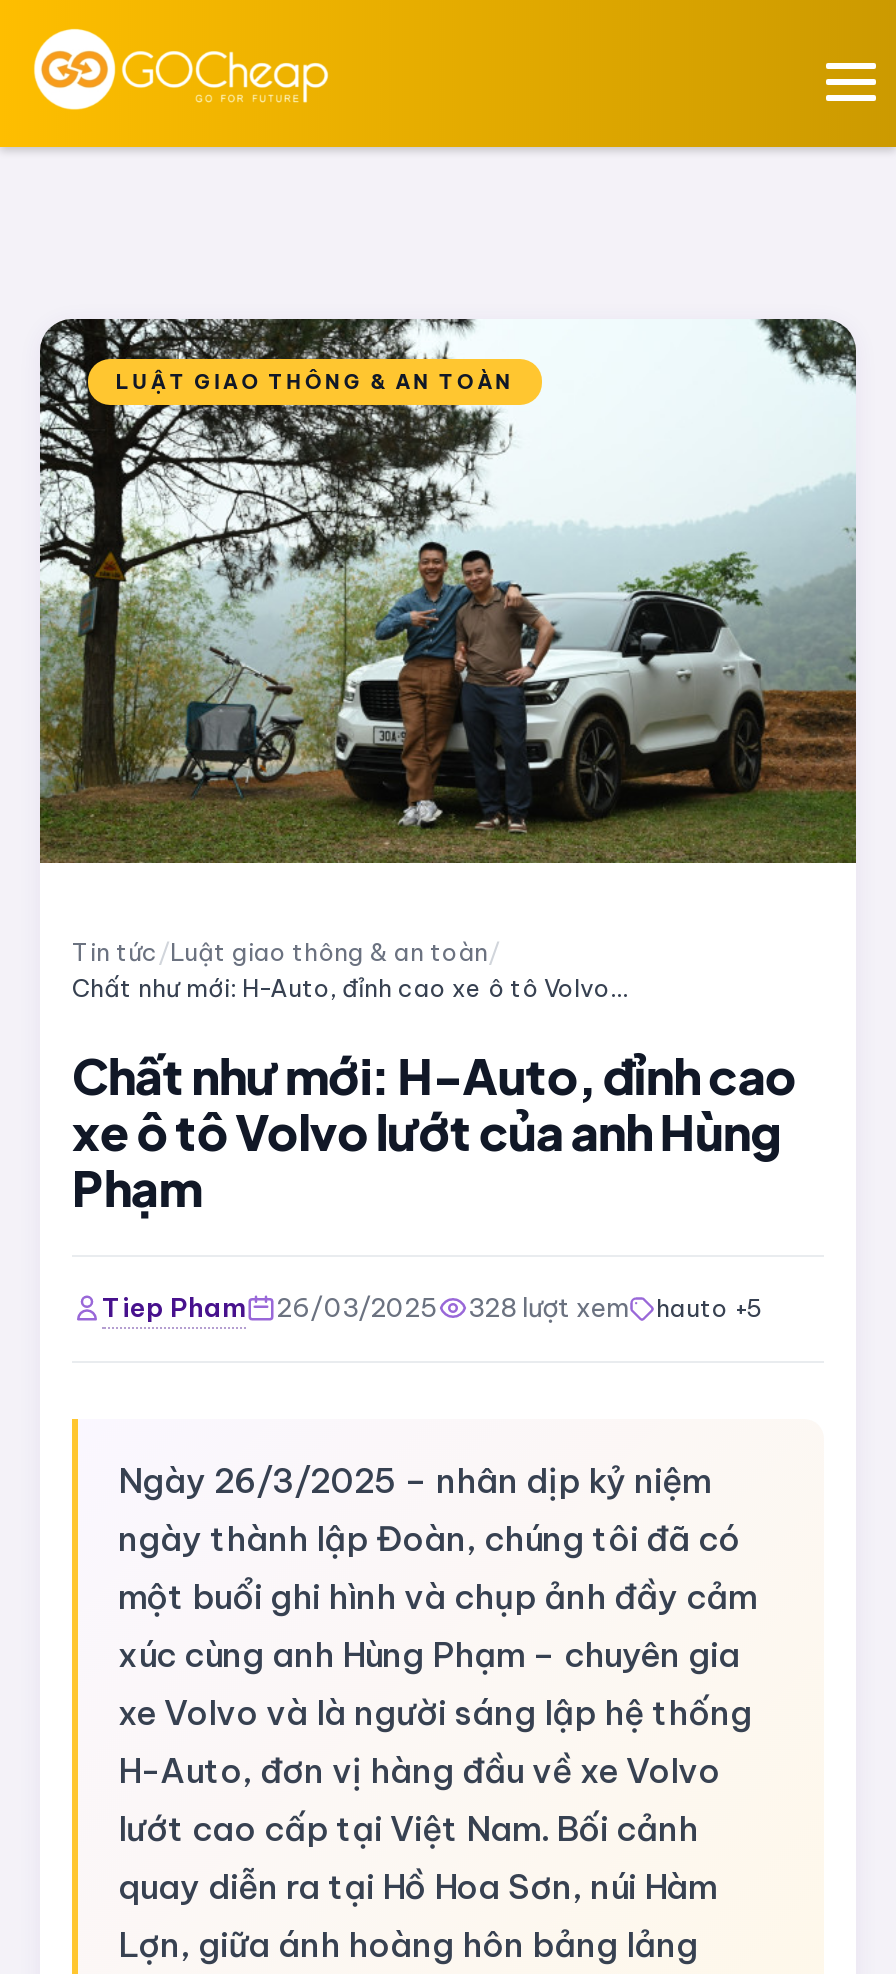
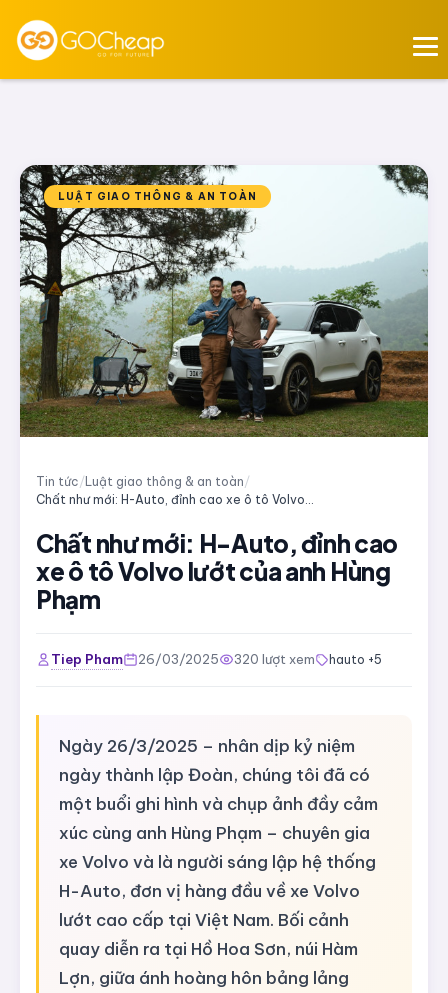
[102,1291,762,1324] Tiep Pham 26/03/2025 328 lượt xem hauto +5 -> [51,651,382,667] Tiep Pham 26/03/2025 320 lượt xem hauto +5

